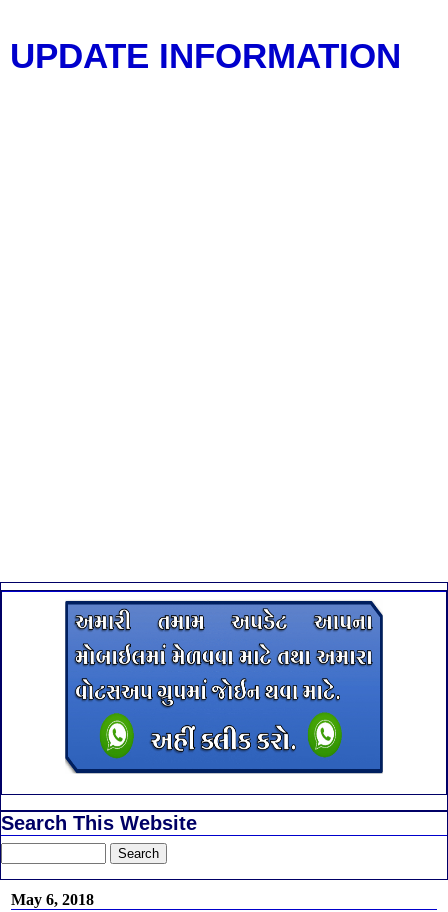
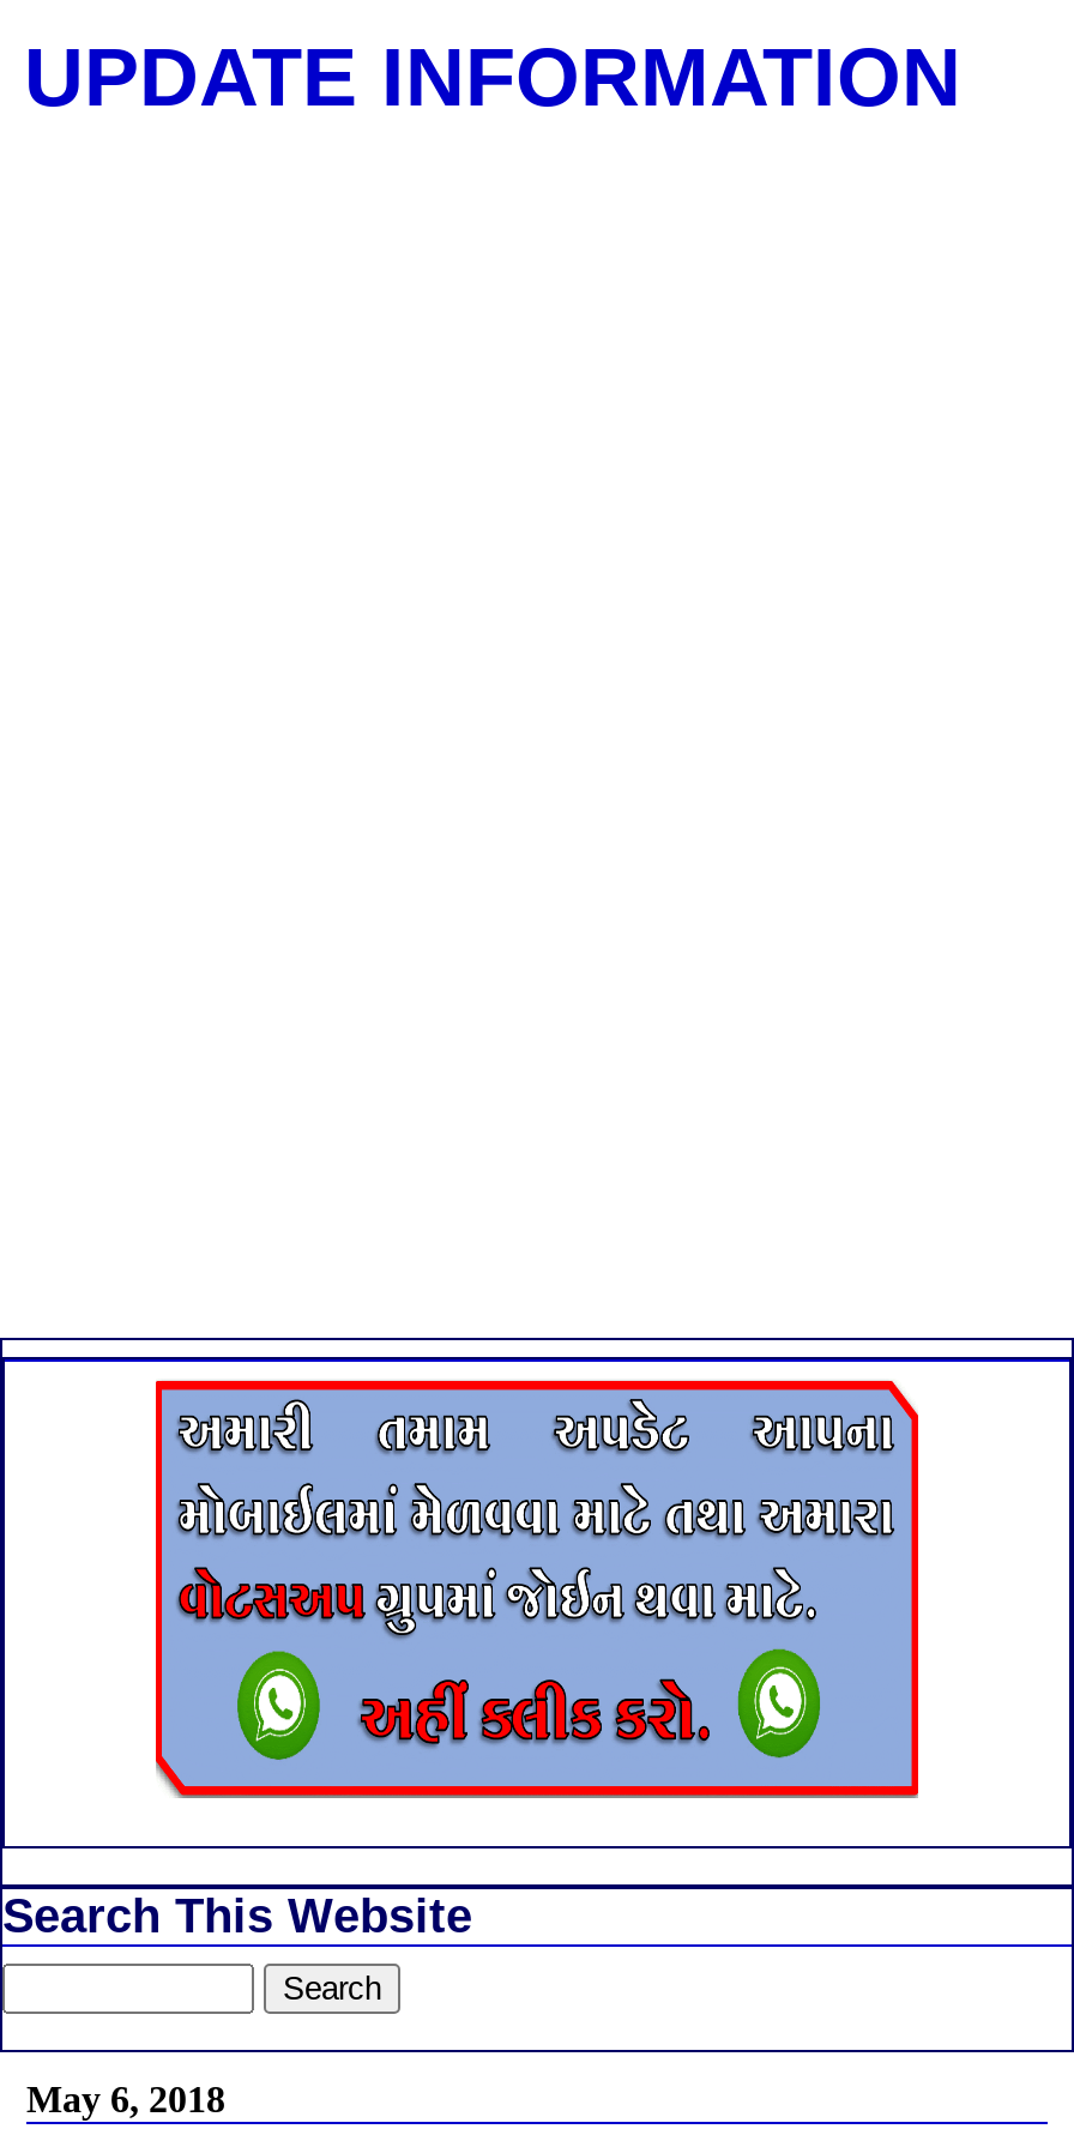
[64,600,384,774] [image] -> [153,1379,921,1798] [image]

